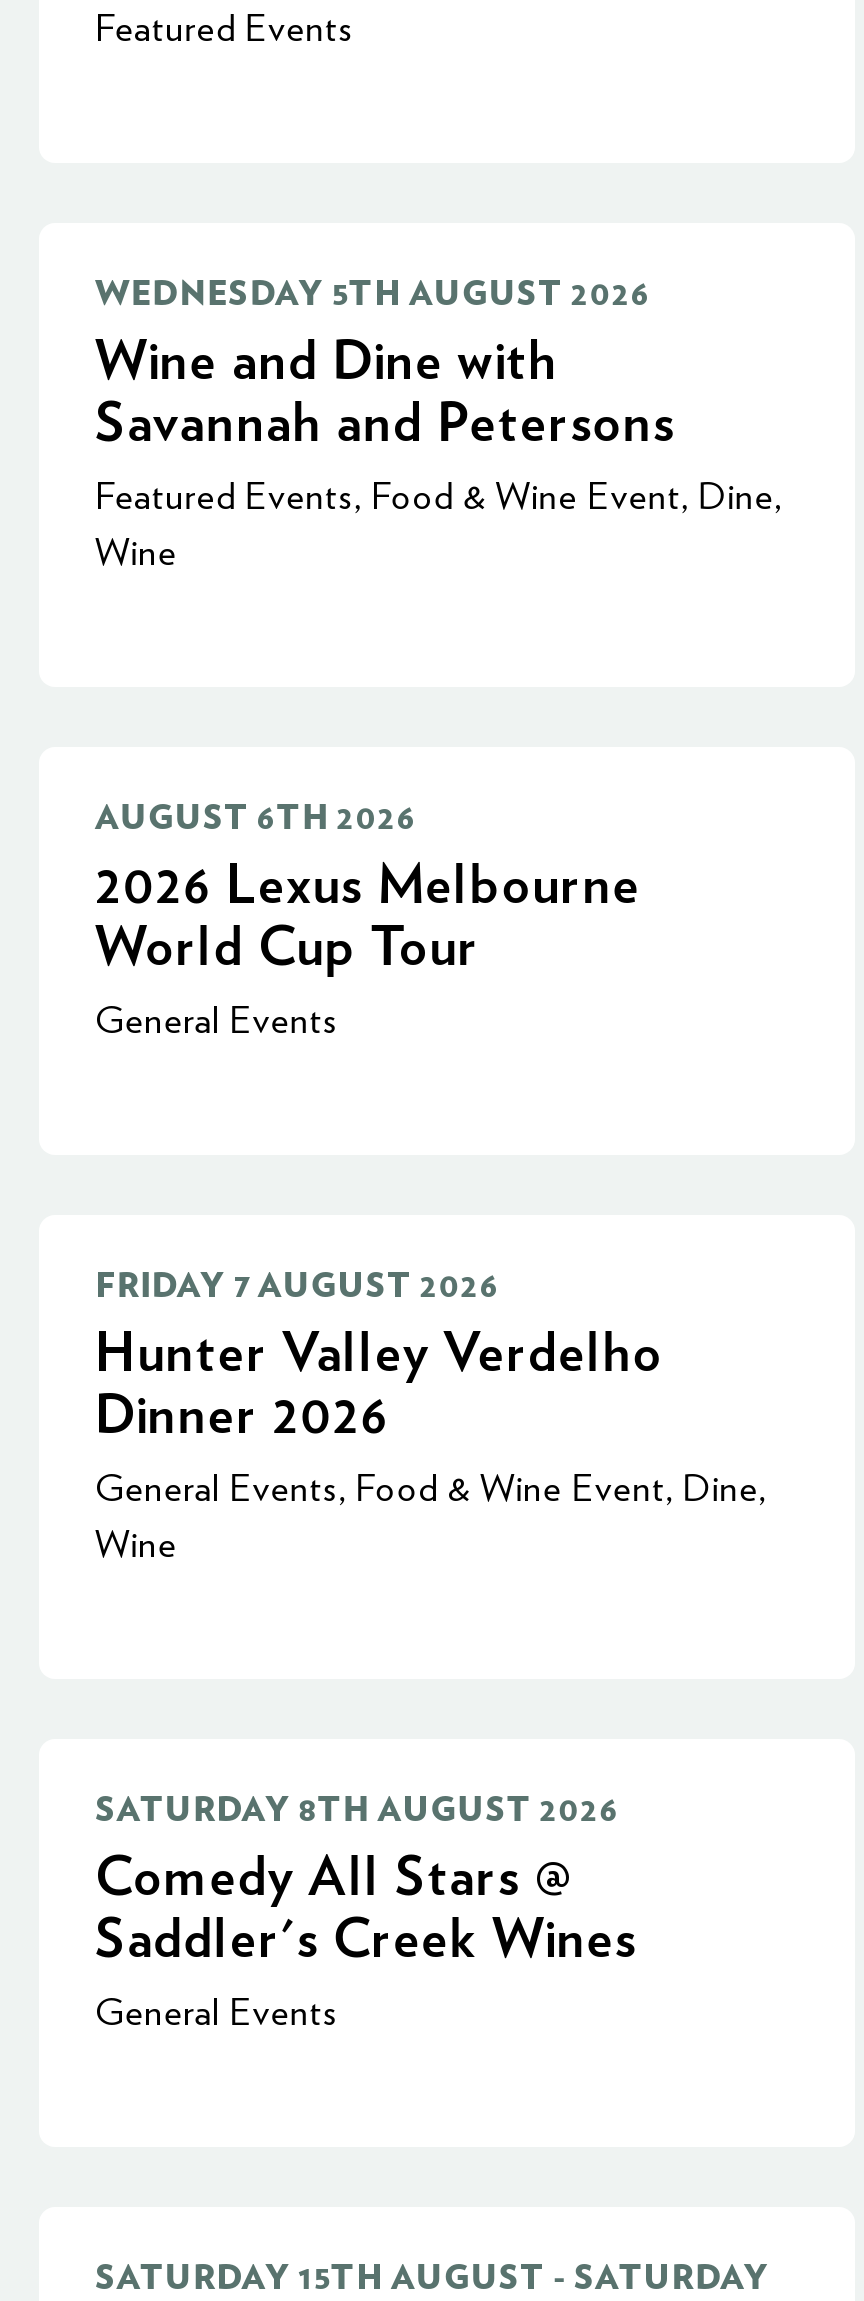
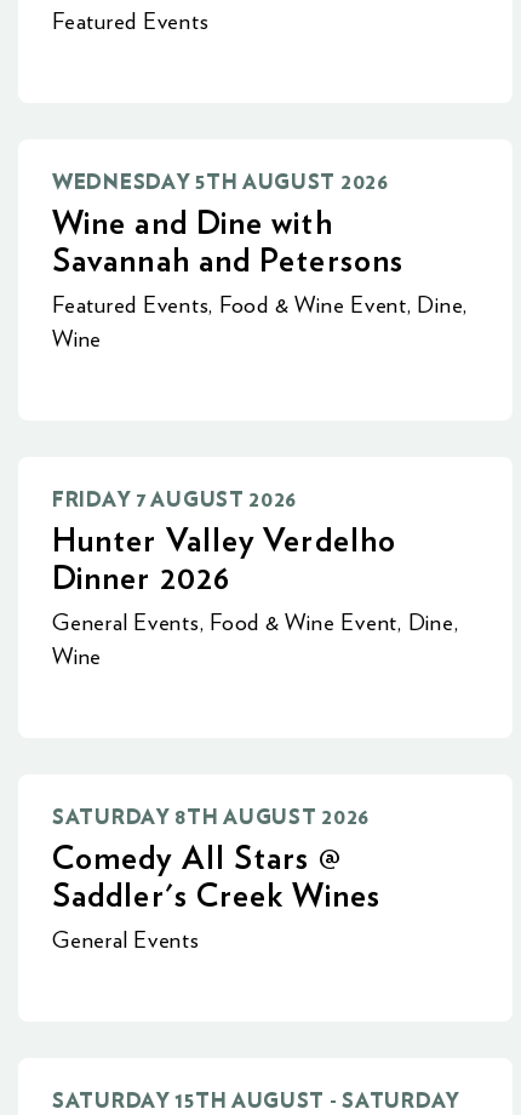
[95,801,641,1041] AUGUST 6TH 2026 | 2026 Lexus Melbourne | World Cup Tour | General Events -> none

